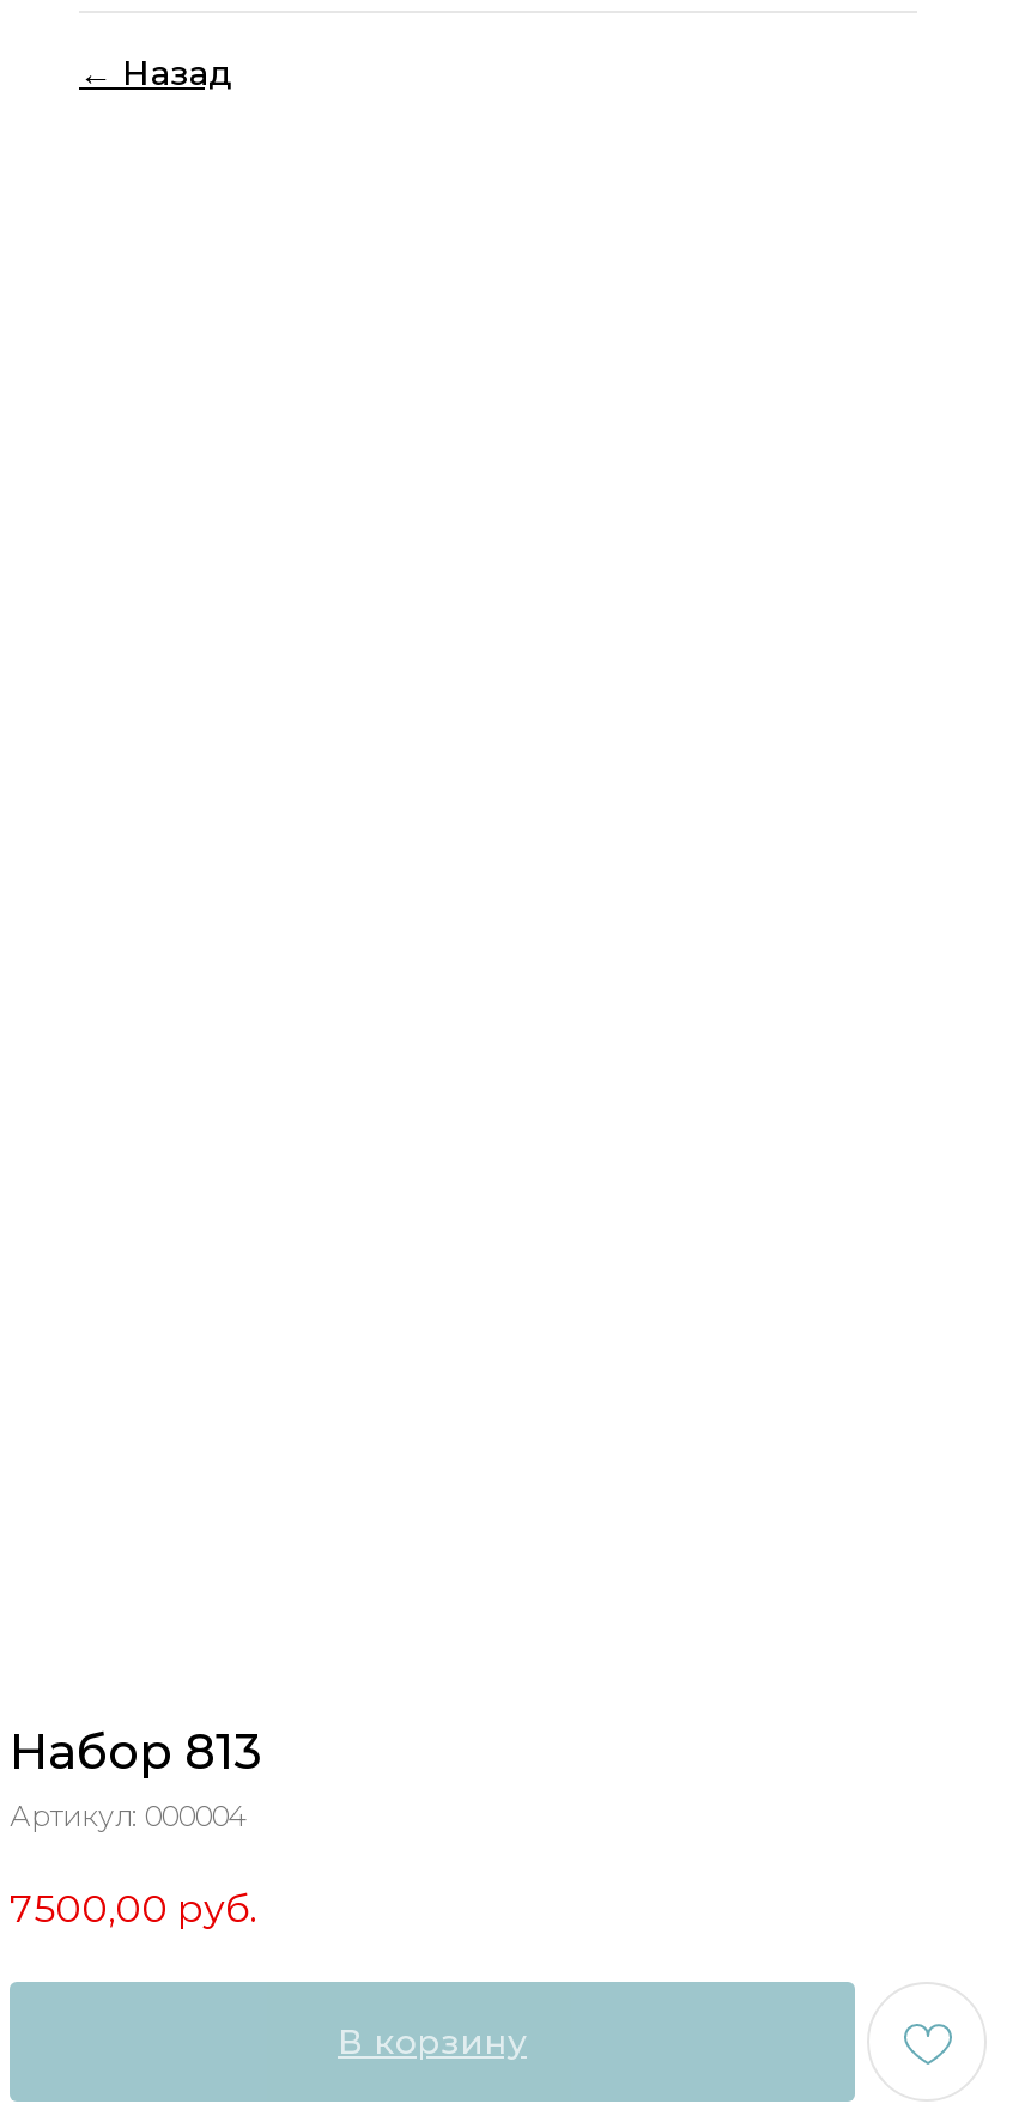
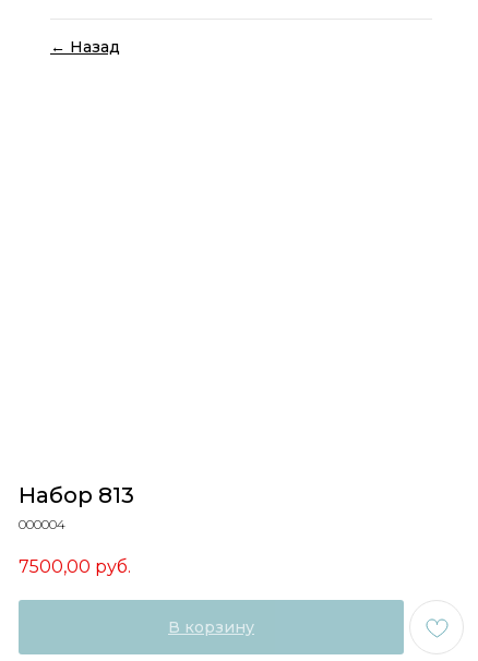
[10,1797,247,1833] Артикул: 000004 -> [19,516,65,532] 000004

